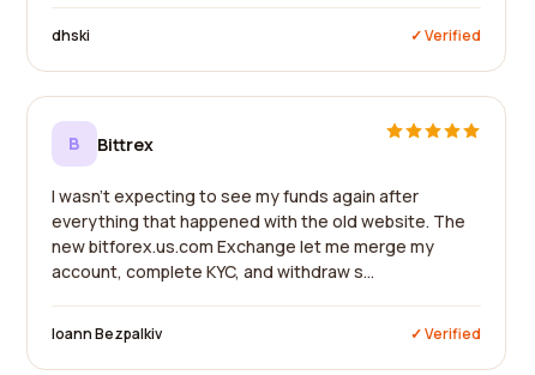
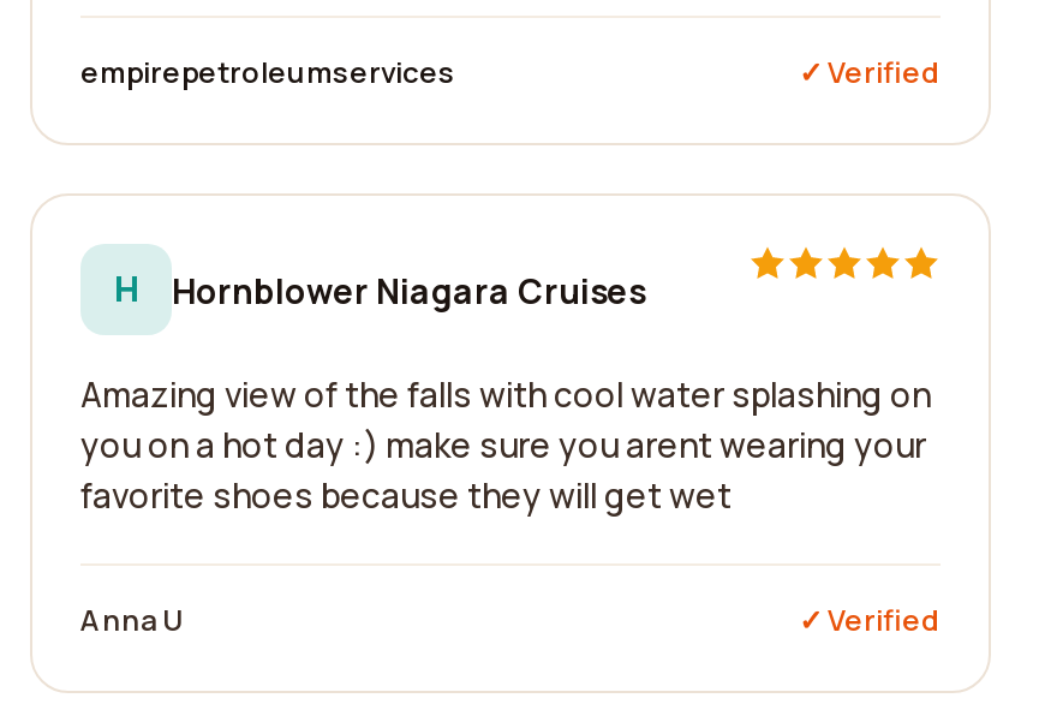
[52,25,90,46] dhski -> [80,52,455,93] empirepetroleumservices
[68,132,154,155] B | Bittrex -> [114,266,645,312] H | Hornblower Niagara Cruises
[52,185,465,283] I wasn't expecting to see my funds again after | everything that happened with the old website. The | new bitforex.us.com Exchange let me merge my | account, complete KYC, and withdraw s... -> [80,371,931,518] Amazing view of the falls with cool water splashing on | you on a hot day :) make sure you arent wearing your | favorite shoes because they will get wet
[52,323,162,344] Ioann Bezpalkiv -> [80,599,184,640] Anna U

